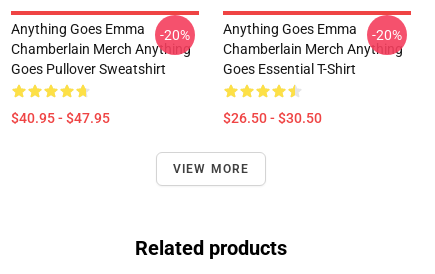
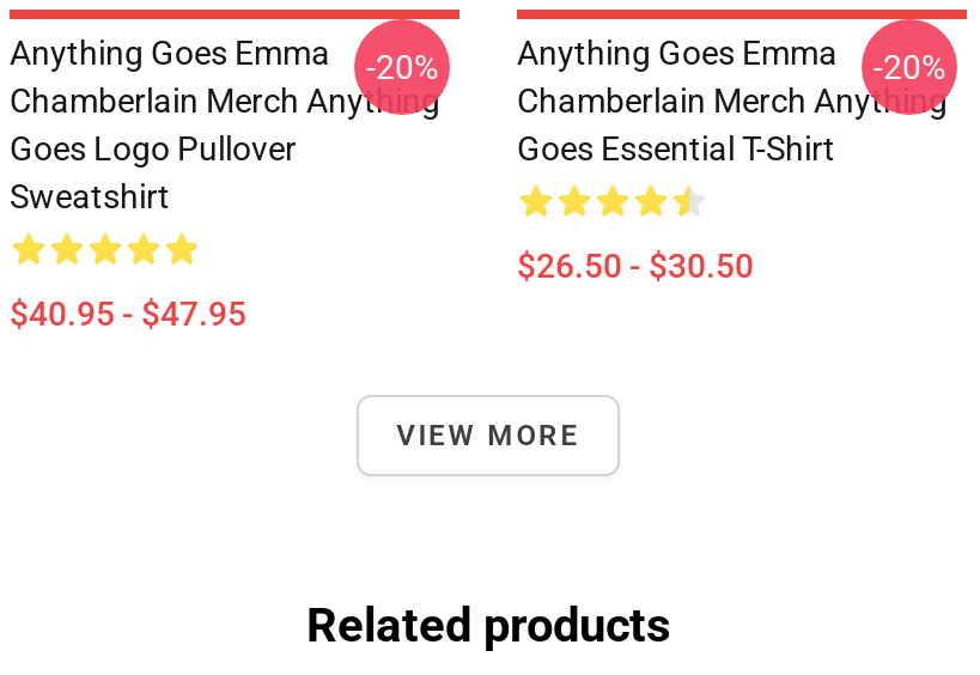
[11,61,166,77] Goes Pullover Sweatshirt -> [10,129,297,215] Goes Logo Pullover | Sweatshirt

